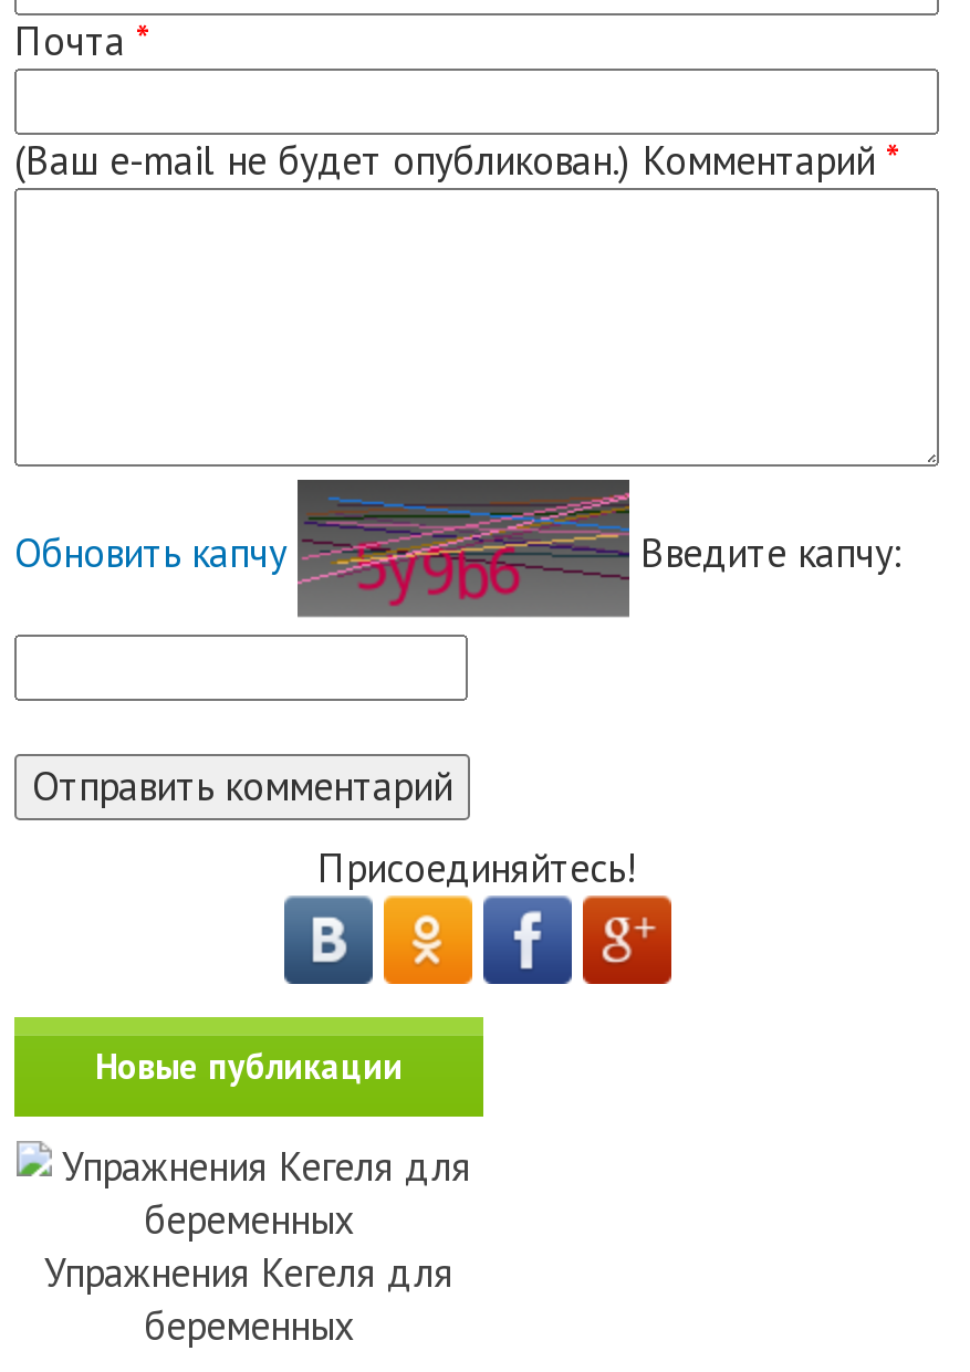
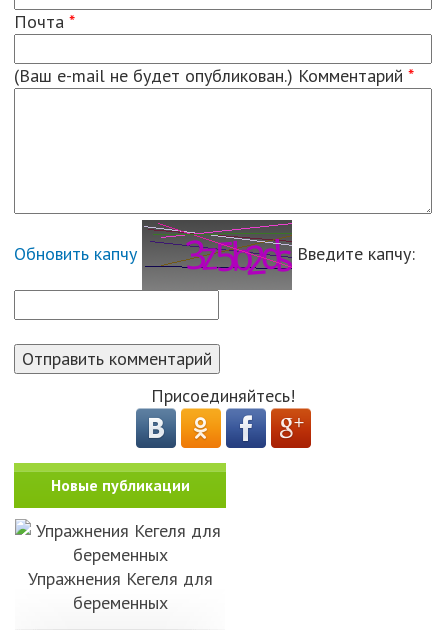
[298,489,632,635] [image] -> [141,223,293,291] [image]

